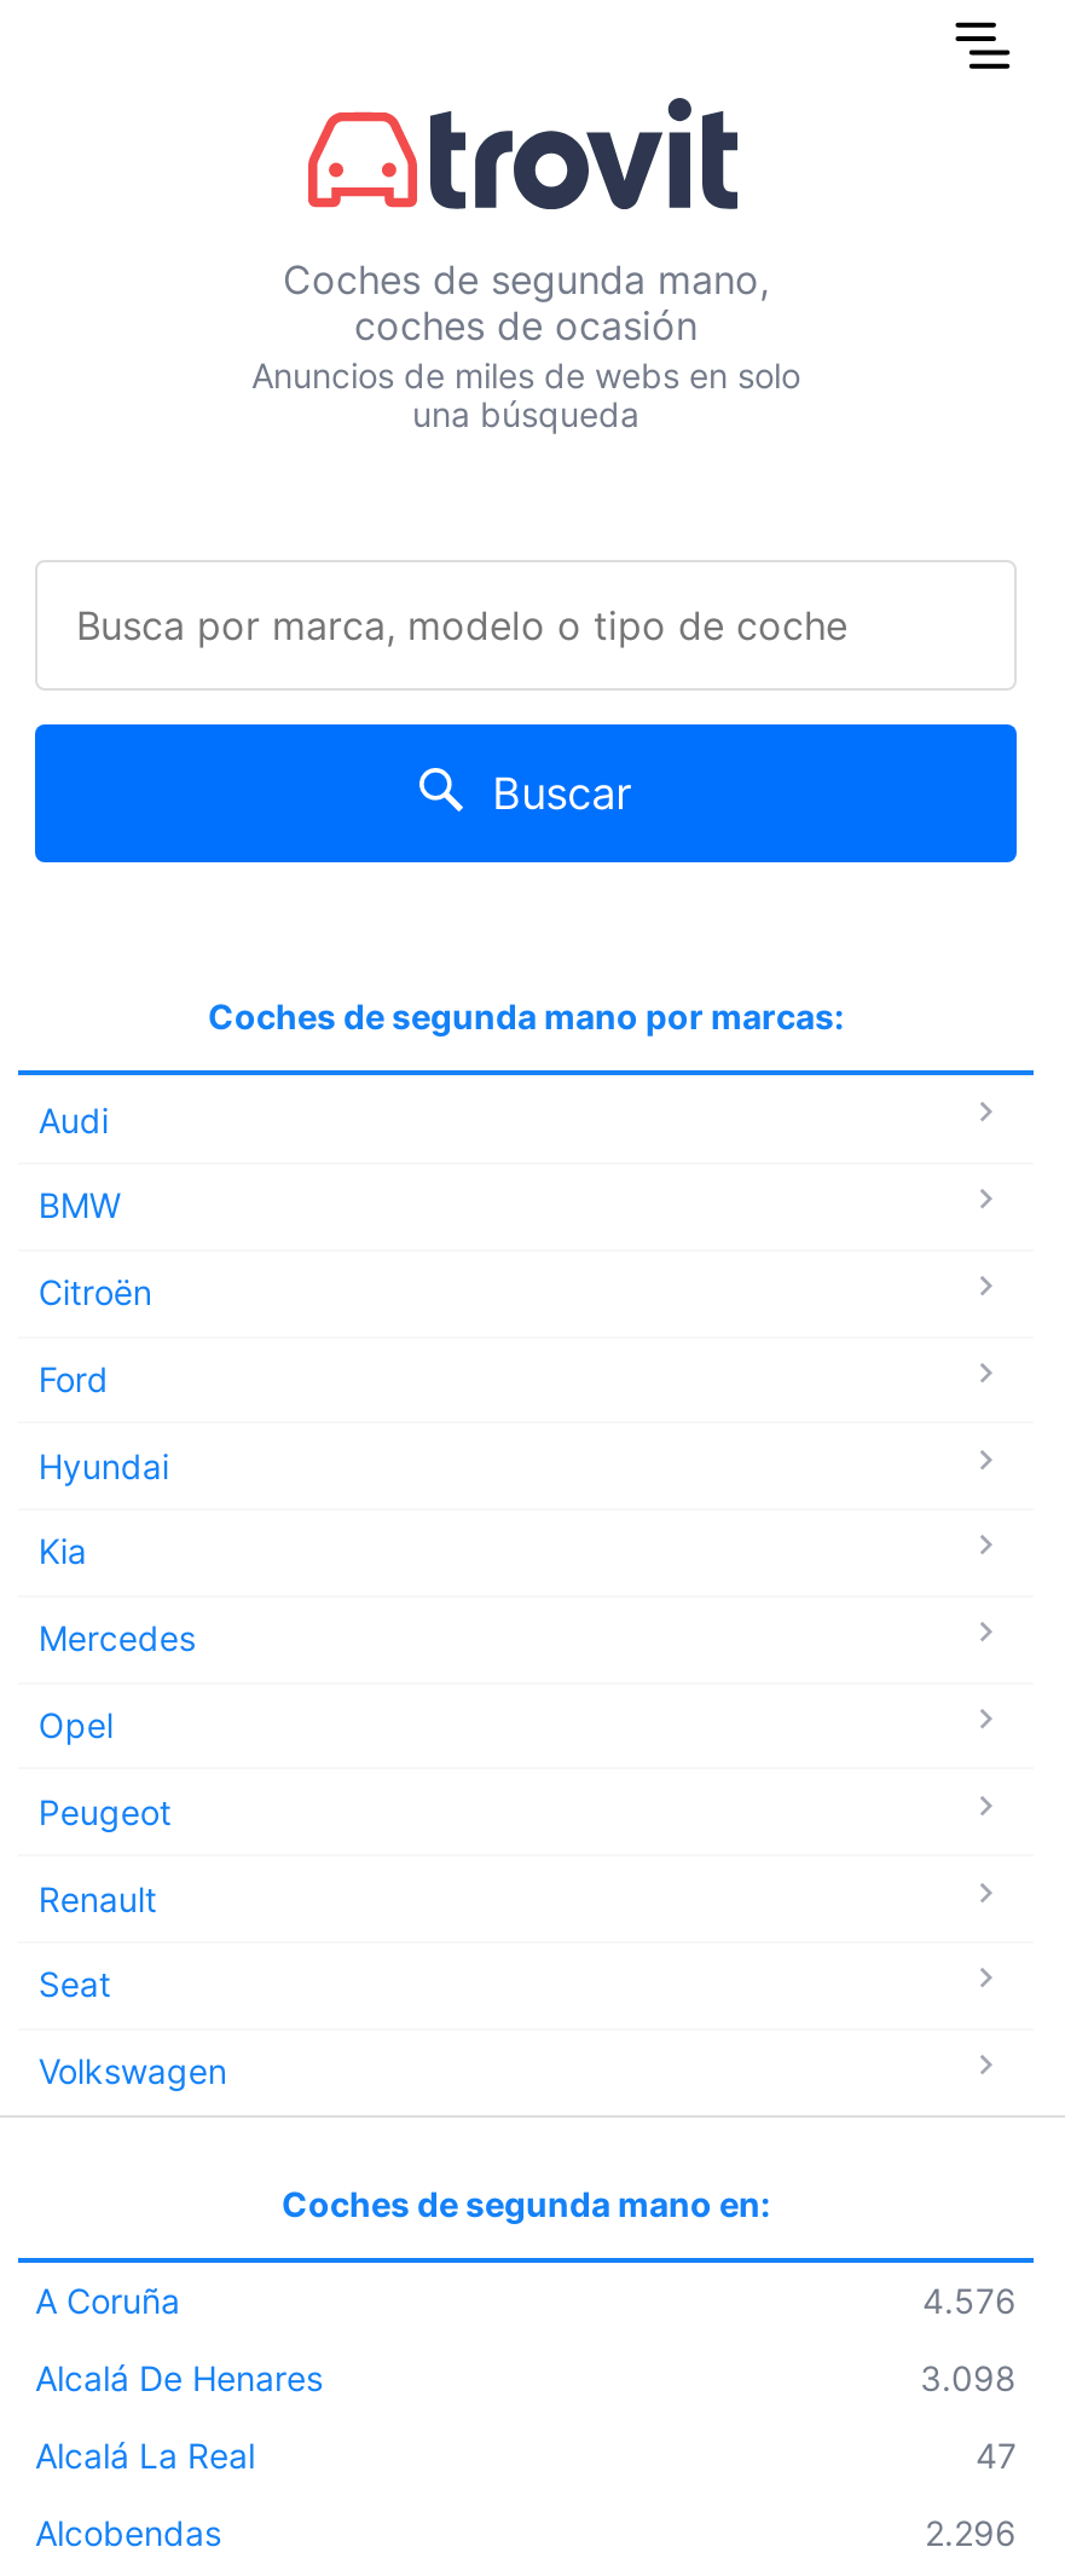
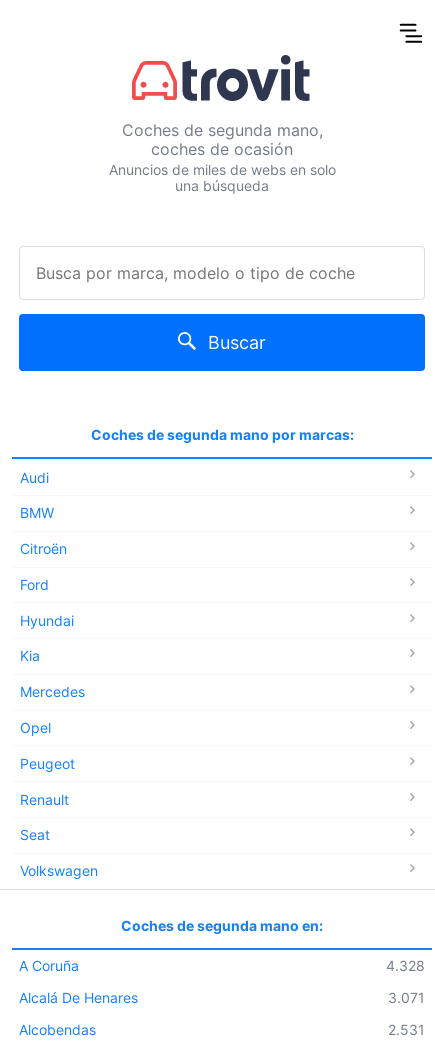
[922,2279,1017,2320] 4.576 -> [386,957,425,974] 4.328
[35,2356,1017,2475] 3.098 | Alcalá La Real | 47 -> [388,989,425,1006] 3.071
[925,2511,1017,2552] 2.296 -> [388,1021,425,1038] 2.531

